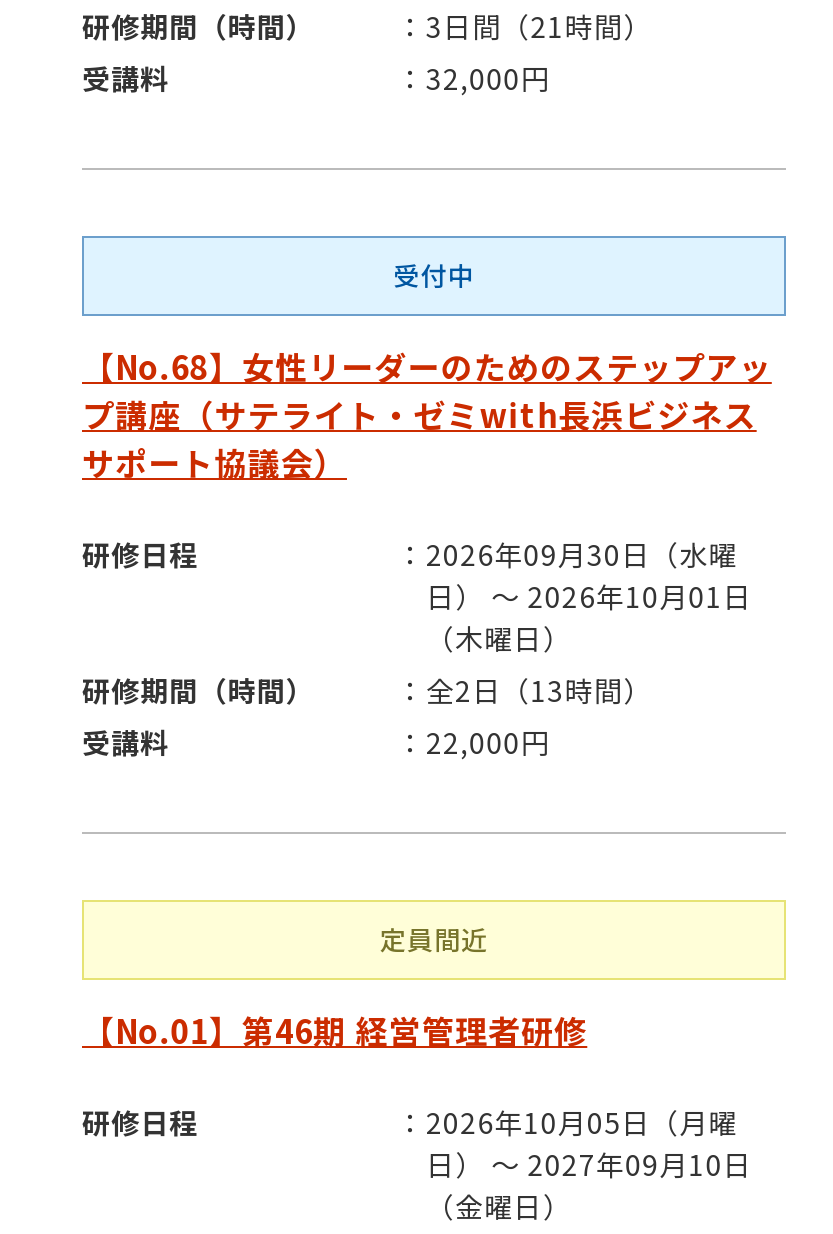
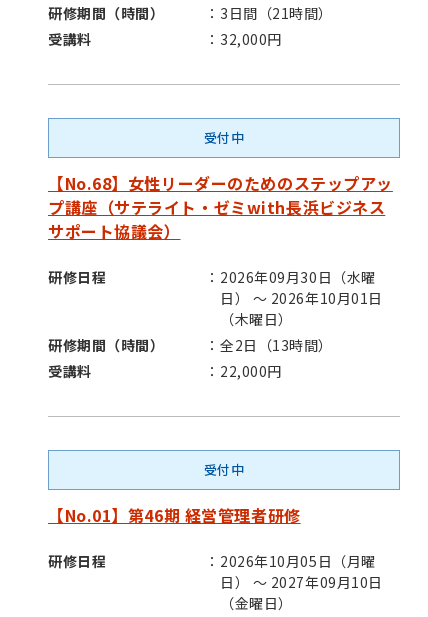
[380,921,488,959] 定員間近 -> [204,460,244,479] 受付中

